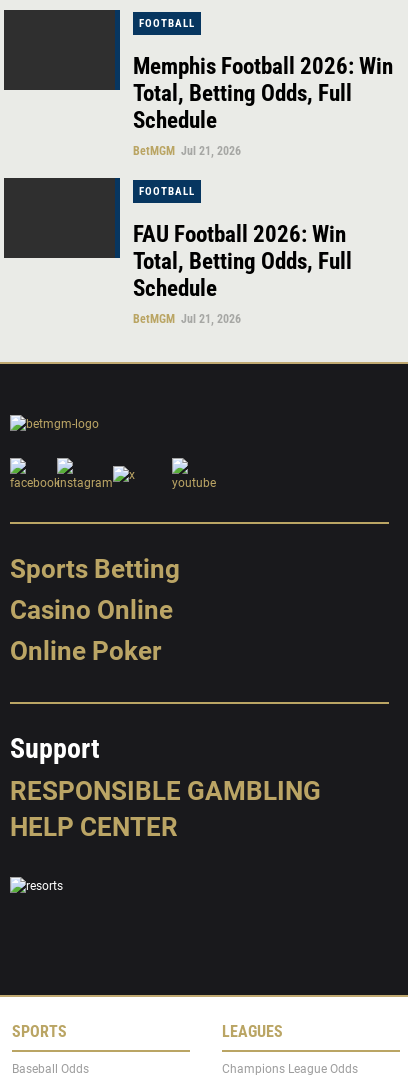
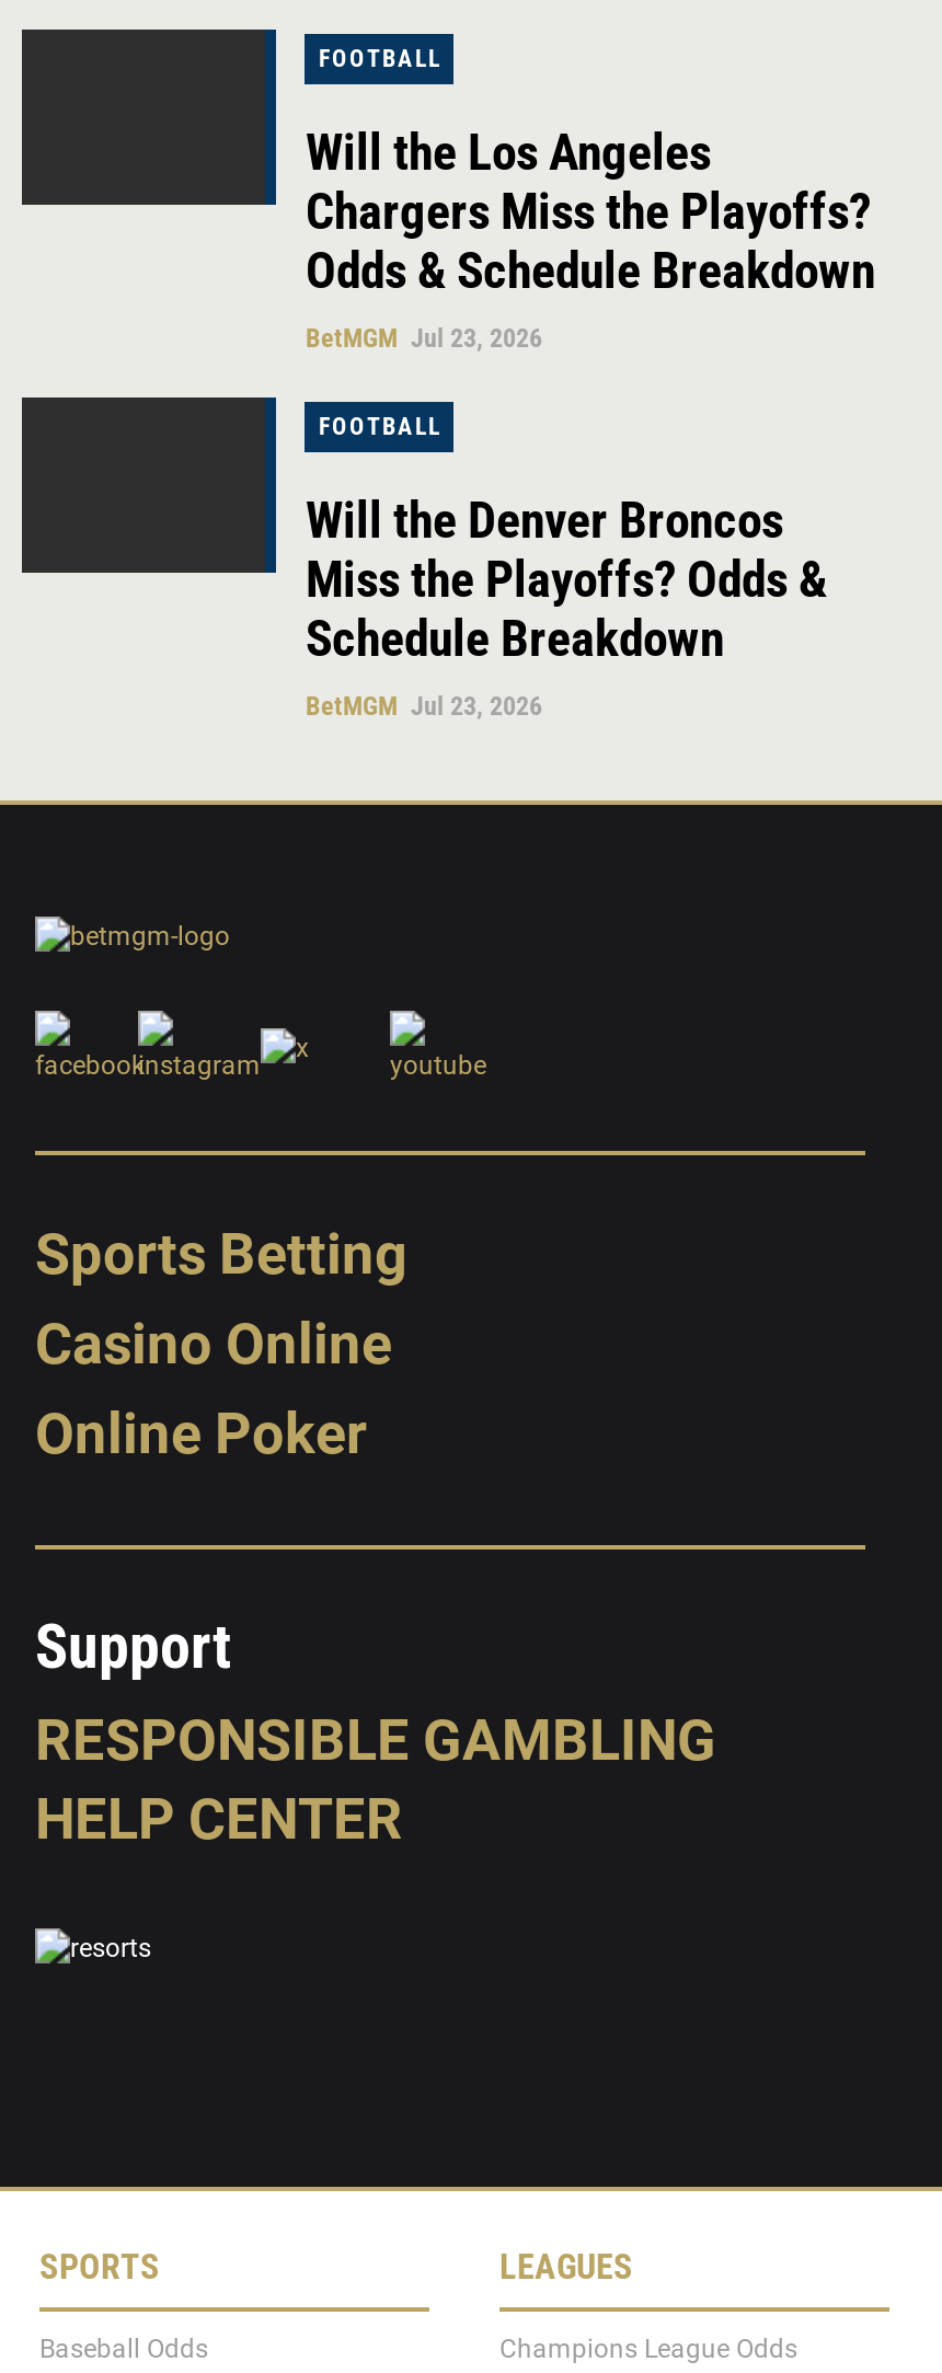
[133,53,393,158] Memphis Football 2026: Win | Total, Betting Odds, Full | Schedule | BetMGM Jul 21, 2026 -> [306,124,875,354] Will the Los Angeles | Chargers Miss the Playoffs? | Odds & Schedule Breakdown | BetMGM Jul 23, 2026
[133,221,352,326] FAU Football 2026: Win | Total, Betting Odds, Full | Schedule | BetMGM Jul 21, 2026 -> [306,492,827,722] Will the Denver Broncos | Miss the Playoffs? Odds & | Schedule Breakdown | BetMGM Jul 23, 2026

